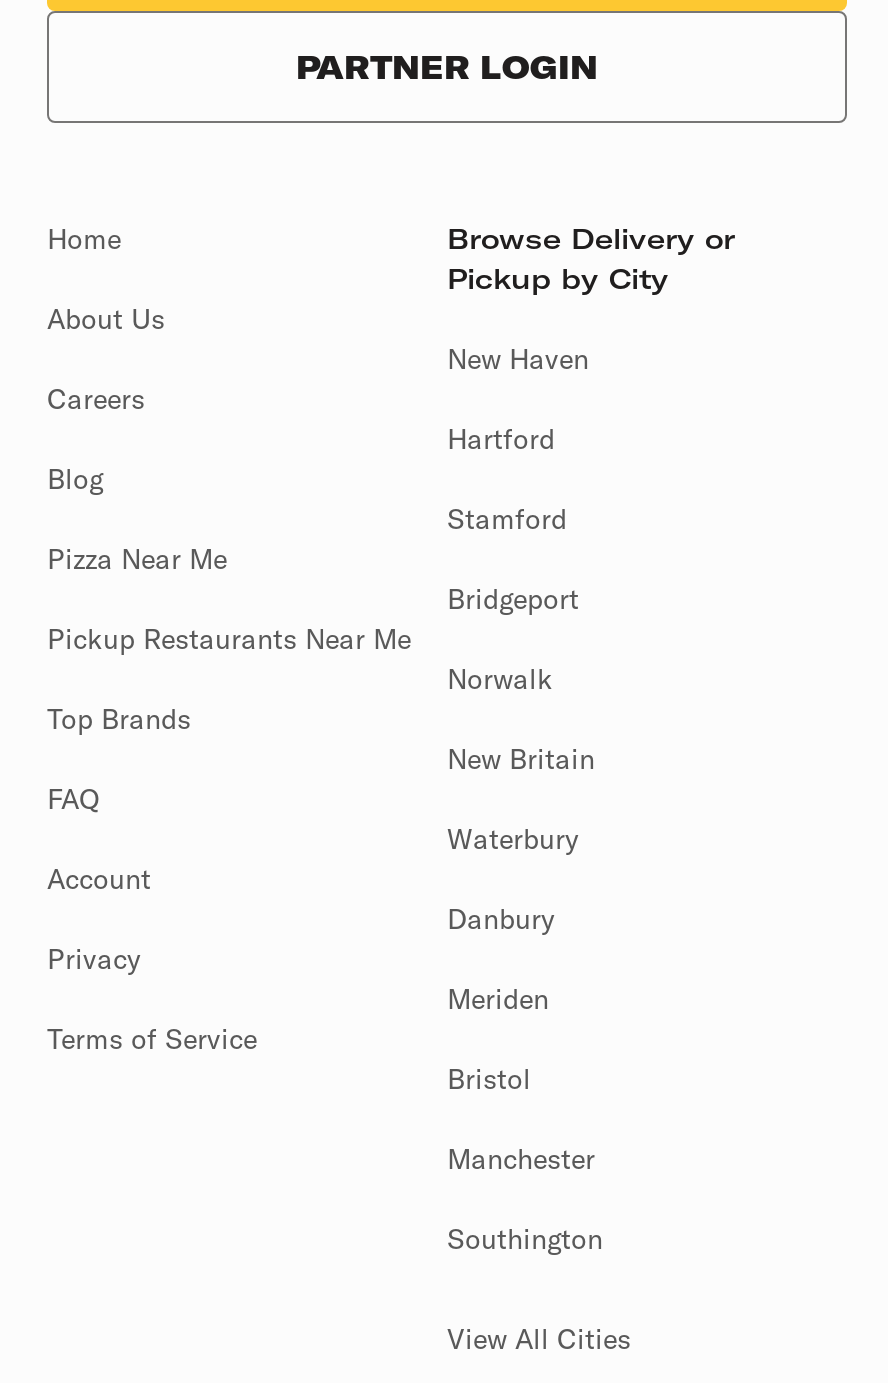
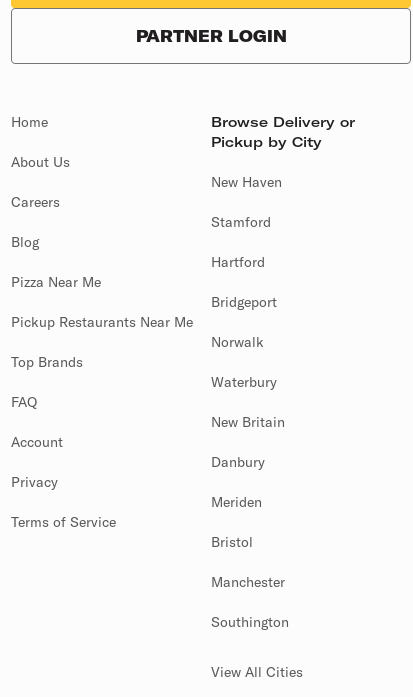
moved [447,421,555,457] -> [211,253,265,271]: Hartford
moved [447,501,567,537] -> [211,213,271,231]: Stamford
moved [447,741,595,777] -> [211,413,285,431]: New Britain
moved [447,821,579,857] -> [211,373,277,391]: Waterbury

